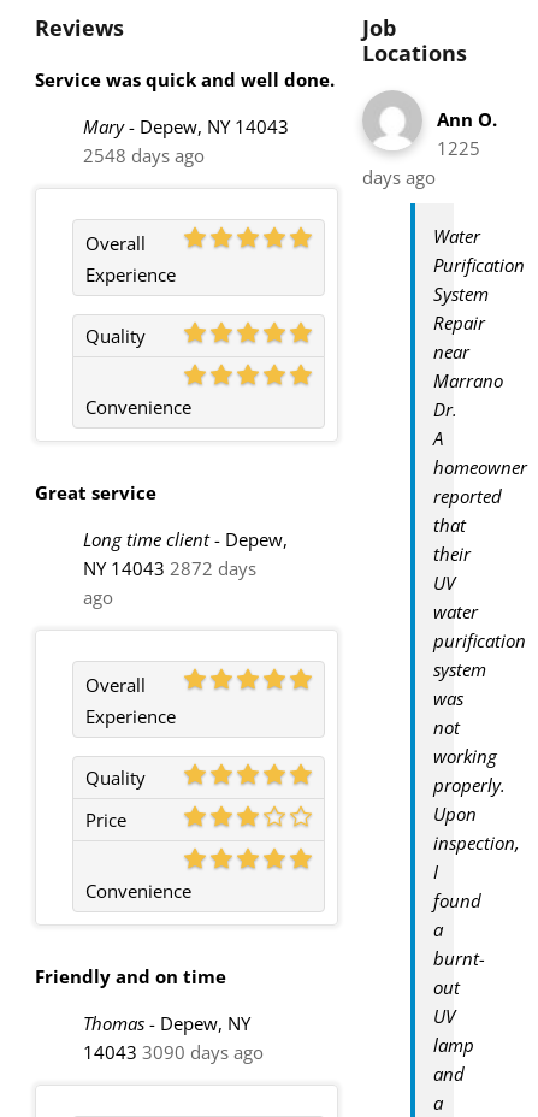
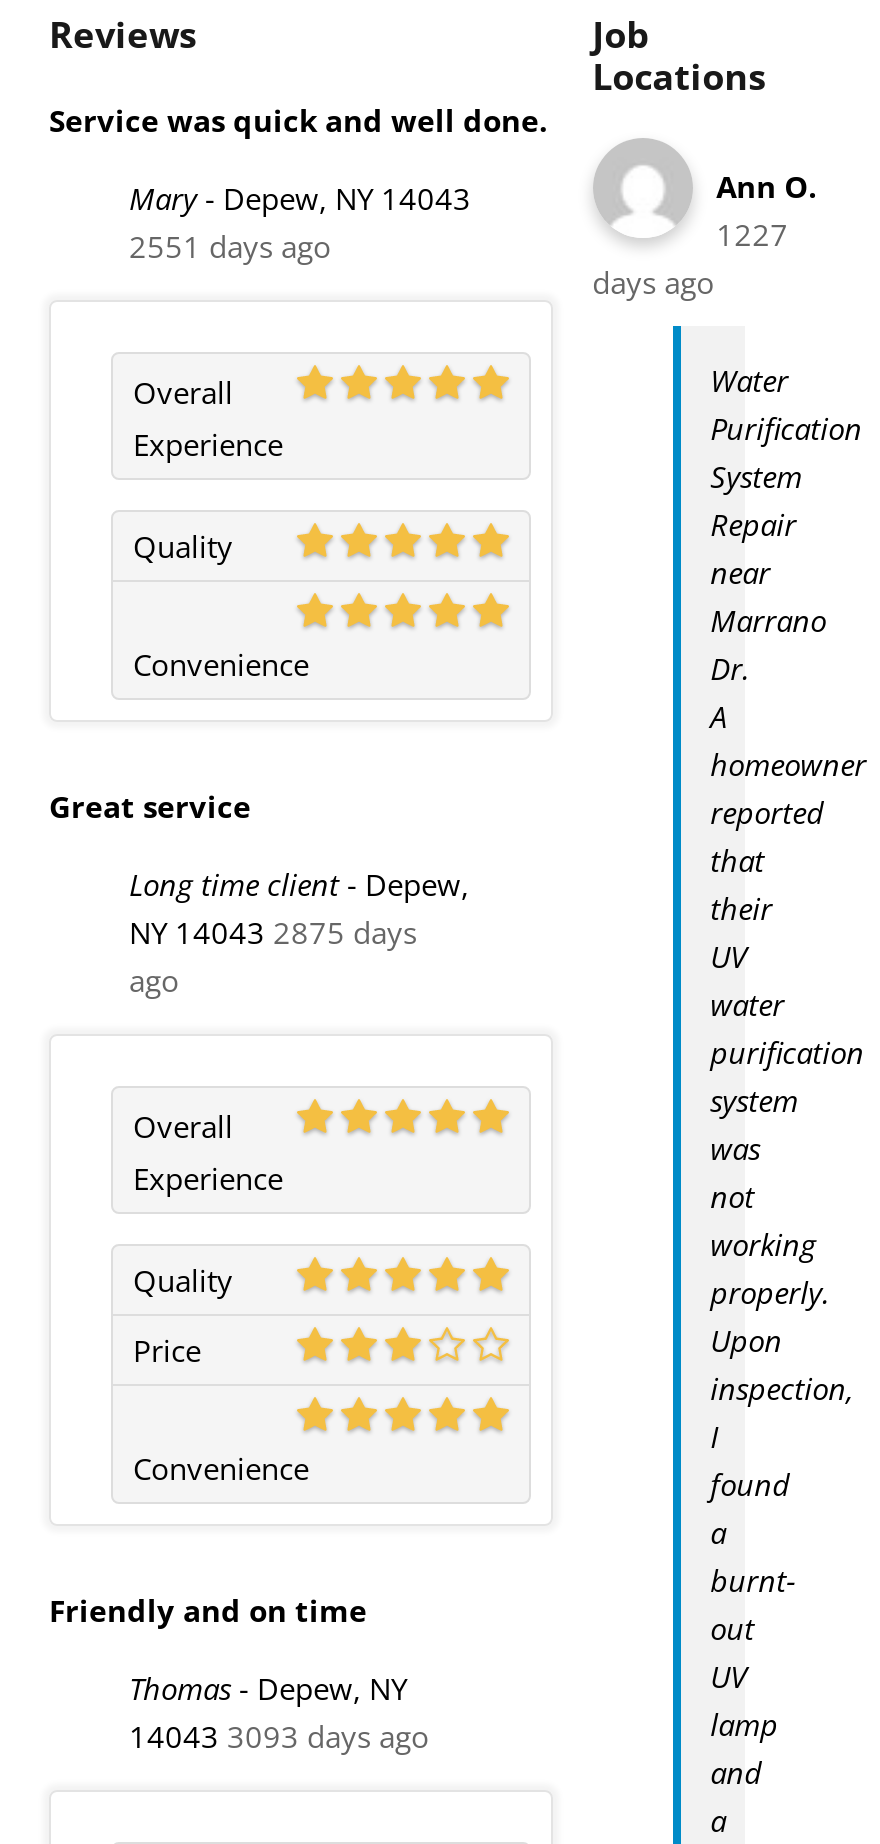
[436,136,480,160] 1225 -> [716,214,788,254] 1227
[83,143,205,167] 2548 days ago -> [129,226,331,266] 2551 days ago
[83,556,256,580] NY 14043 2872 days -> [129,912,417,952] NY 14043 2875 days
[83,1040,264,1064] 14043 3090 days ago -> [129,1716,429,1756] 14043 3093 days ago

